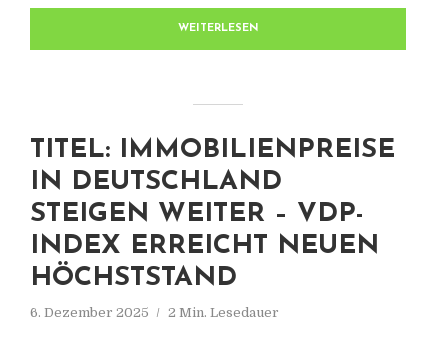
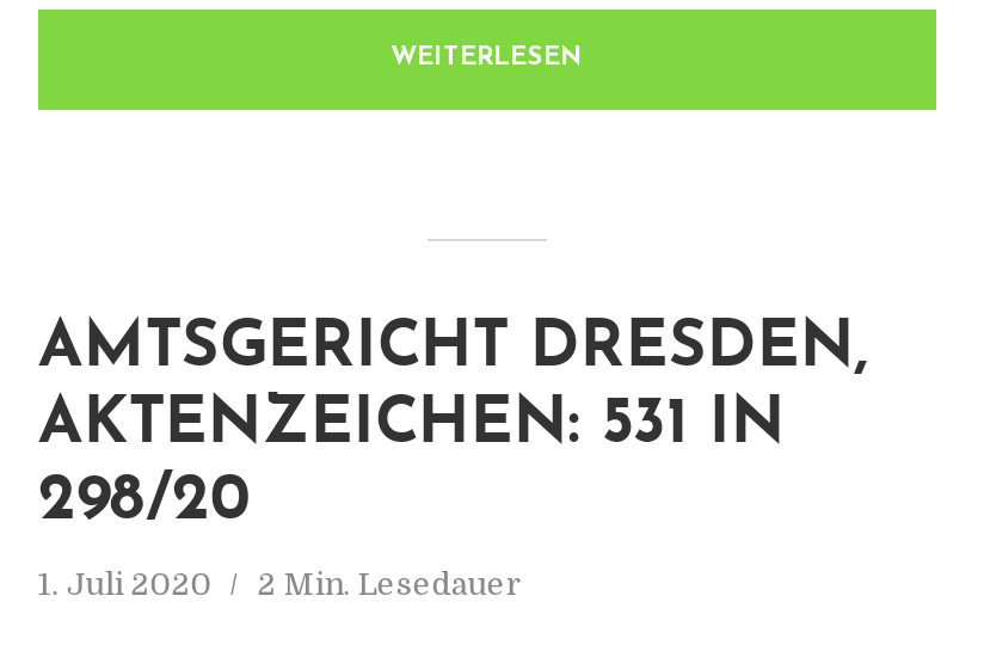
[30,137,395,292] TITEL: IMMOBILIENPREISE | IN DEUTSCHLAND | STEIGEN WEITER – VDP- | INDEX ERREICHT NEUEN | HÖCHSTSTAND -> [38,318,869,535] AMTSGERICHT DRESDEN, | AKTENZEICHEN: 531 IN | 298/20
[30,305,279,320] 6. Dezember 2025 2 Min. Lesedauer -> [38,566,523,602] 1. Juli 2020 2 Min. Lesedauer

